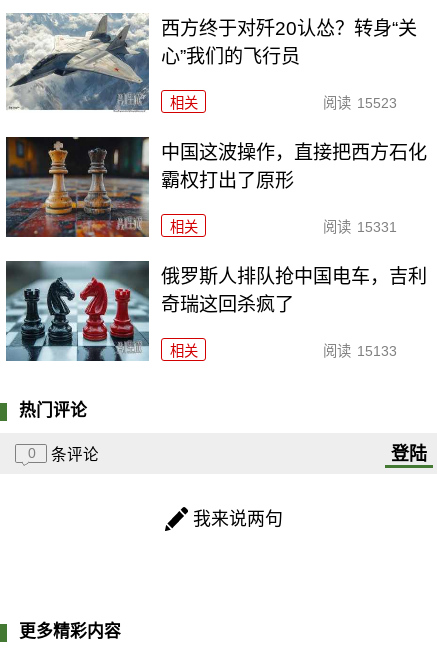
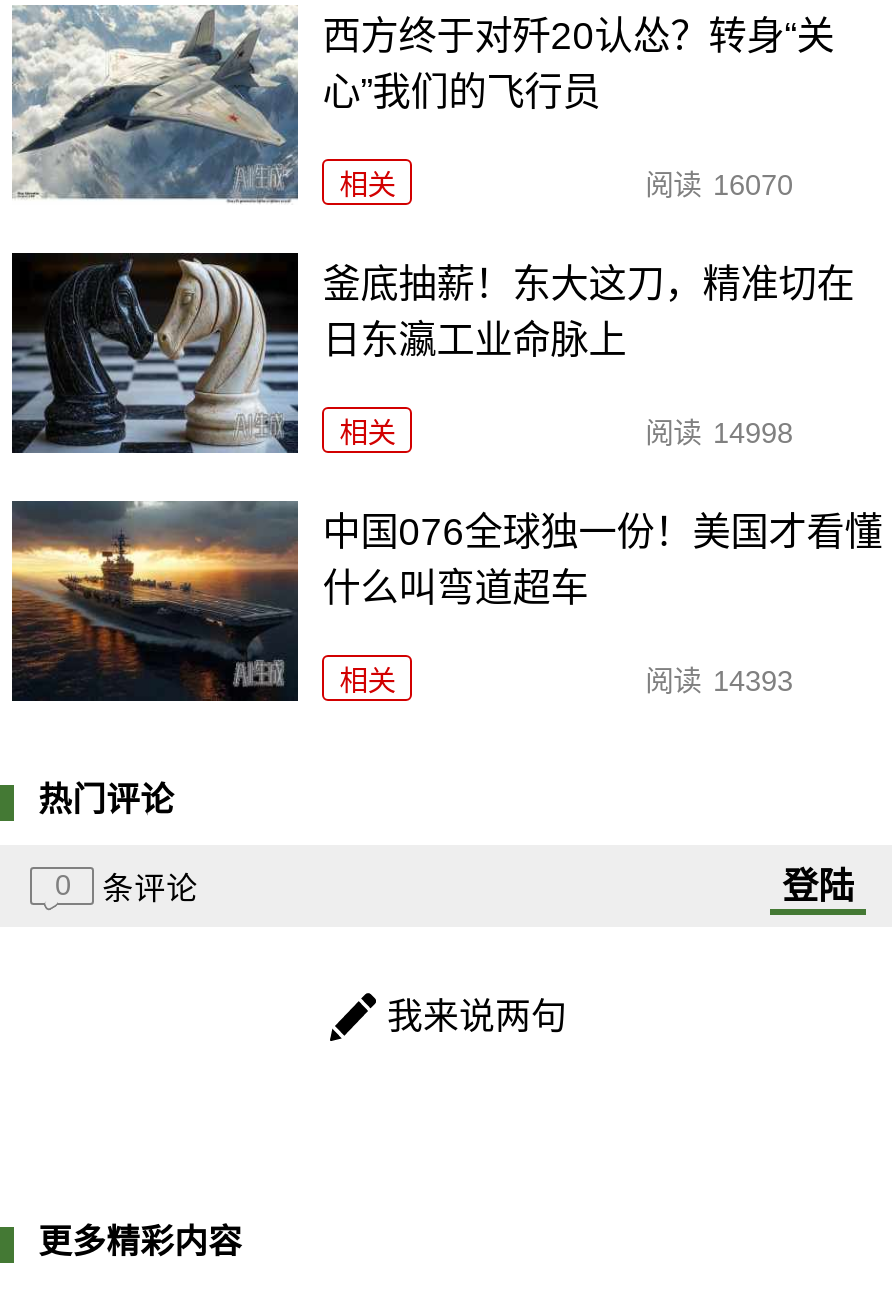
[323,95,396,111] 阅读 15523 -> [645,169,793,201] 阅读 16070
[6,137,427,238] [image] | 中国这波操作，直接把西方石化 | 霸权打出了原形 -> [12,253,855,455] [image] | 釜底抽薪！东大这刀，精准切在 | 日东瀛工业命脉上
[323,219,396,235] 阅读 15331 -> [645,417,793,449] 阅读 14998
[5,261,427,362] [image] | 俄罗斯人排队抢中国电车，吉利 | 奇瑞这回杀疯了 -> [10,501,883,703] [image] | 中国076全球独一份！美国才看懂 | 什么叫弯道超车
[323,343,396,359] 阅读 15133 -> [645,665,793,697] 阅读 14393

